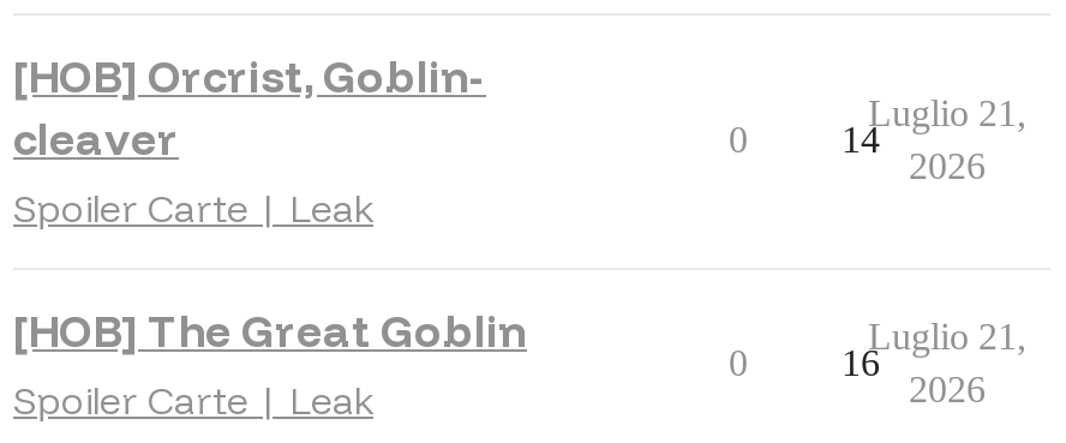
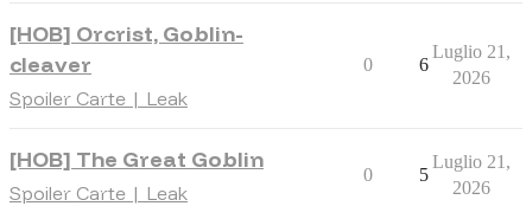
[842,119,880,160] 14 -> [419,54,429,75] 6
[842,342,880,383] 16 -> [419,165,429,185] 5

